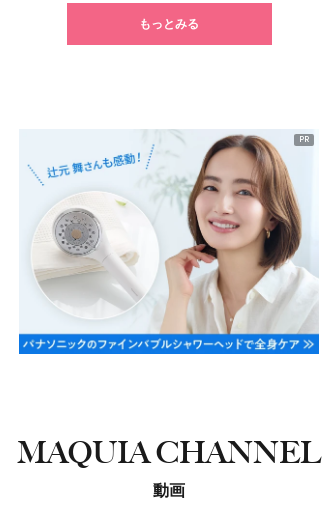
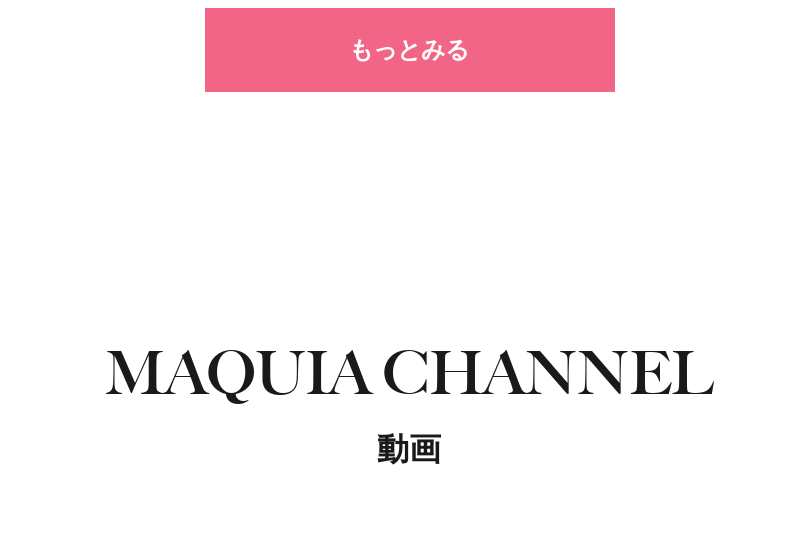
[18,129,320,355] [image] | PR -> none

